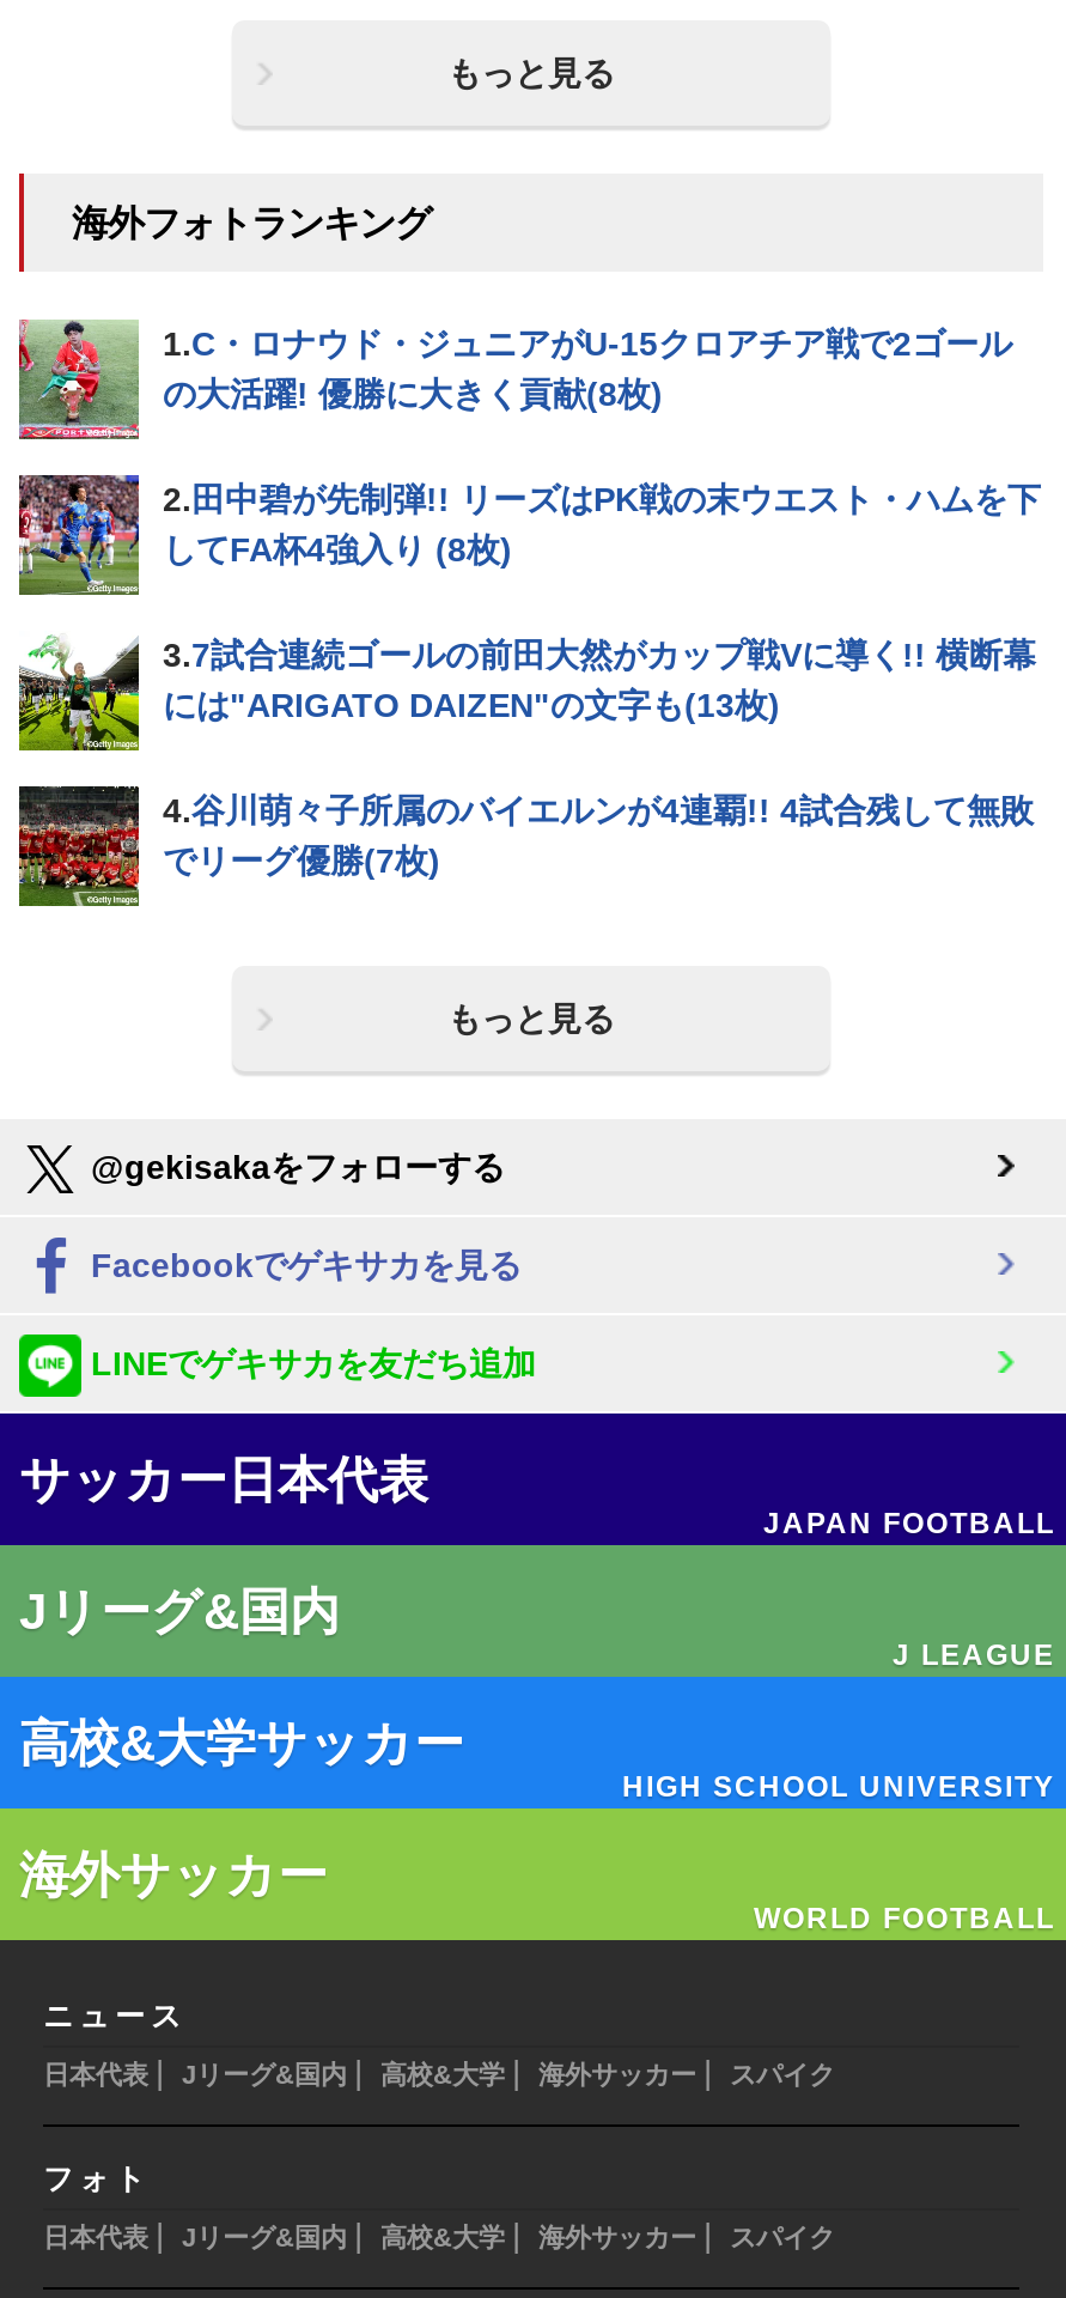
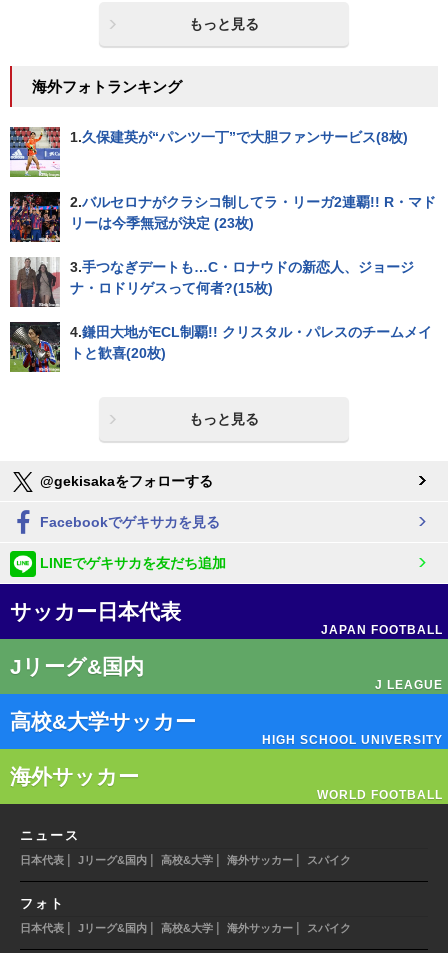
[17,322,1012,439] [image] | 1.C・ロナウド・ジュニアがU-15クロアチア戦で2ゴール | の大活躍! 優勝に大きく貢献(8枚) -> [10,127,408,177] [image] | 1.久保建英が“パンツ一丁”で大胆ファンサービス(8枚)
[17,473,1041,595] [image] | 2.田中碧が先制弾!! リーズはPK戦の末ウエスト・ハムを下 | してFA杯4強入り (8枚) -> [9,192,436,242] [image] | 2.バルセロナがクラシコ制してラ・リーガ2連覇!! R・マド | リーは今季無冠が決定 (23枚)
[17,633,1036,750] [image] | 3.7試合連続ゴールの前田大然がカップ戦Vに導く!! 横断幕 | には"ARIGATO DAIZEN"の文字も(13枚) -> [9,257,414,308] [image] | 3.手つなぎデートも…C・ロナウドの新恋人、ジョージ | ナ・ロドリゲスって何者?(15枚)
[19,791,1034,906] [image] | 4.谷川萌々子所属のバイエルンが4連覇!! 4試合残して無敗 | でリーグ優勝(7枚) -> [10,324,432,372] [image] | 4.鎌田大地がECL制覇!! クリスタル・パレスのチームメイ | トと歓喜(20枚)

